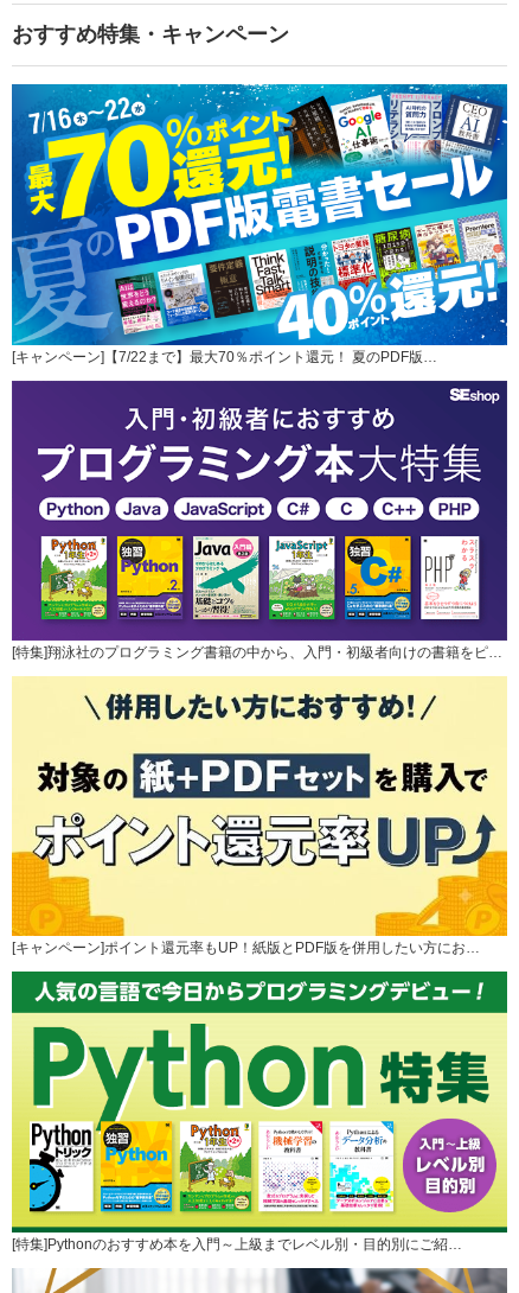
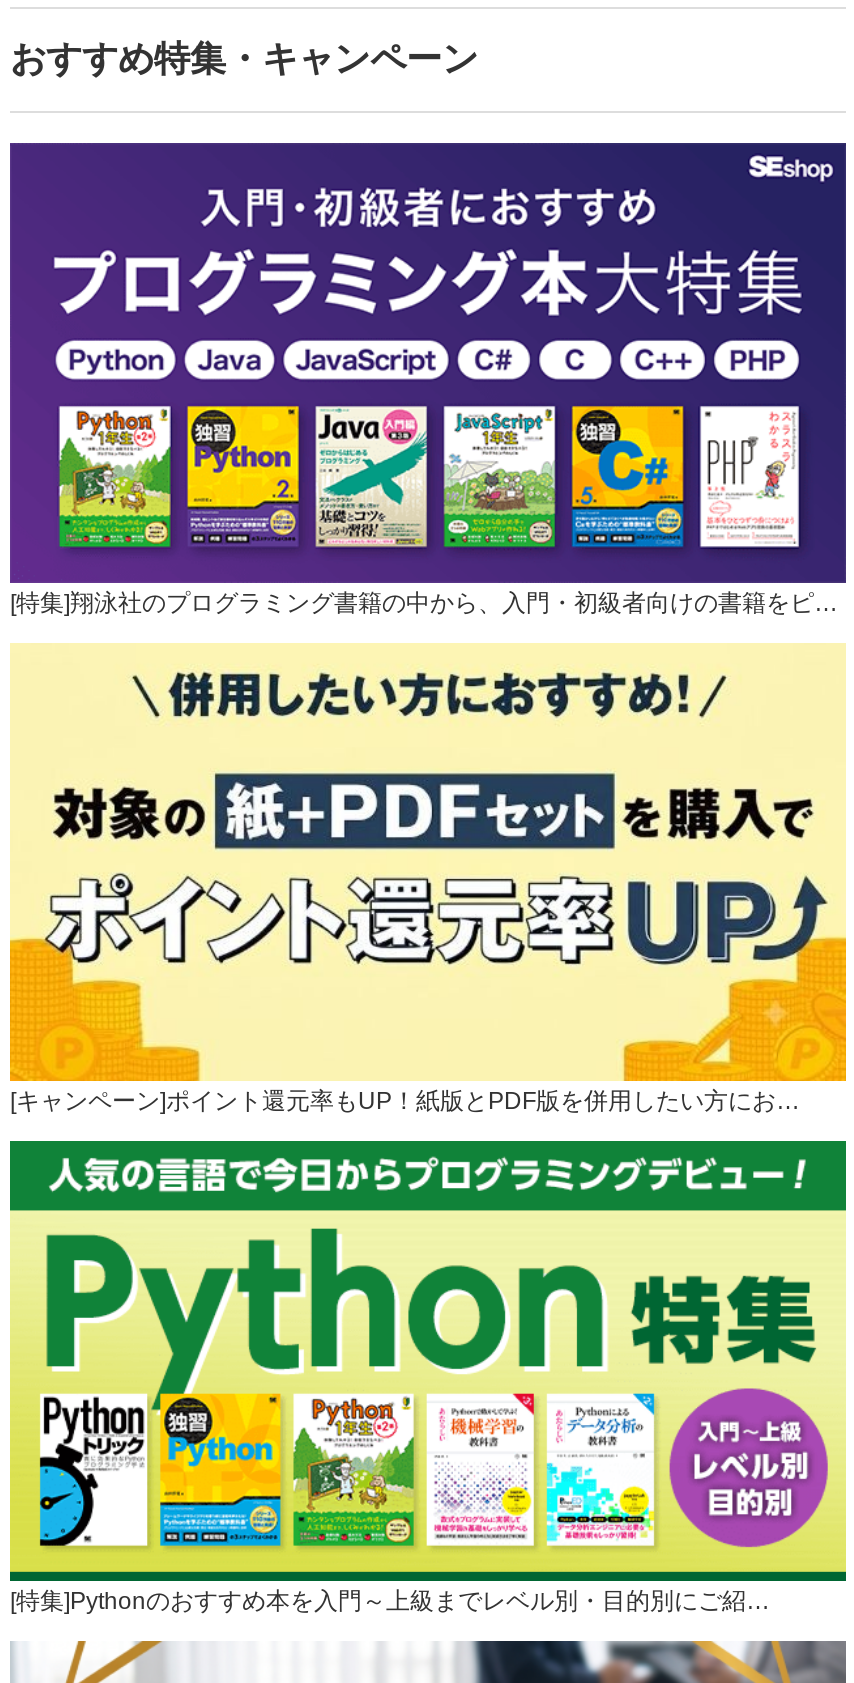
[11,83,508,365] [image] | [キャンペーン]【7/22まで】最大70％ポイント還元！ 夏のPDF版… -> none

